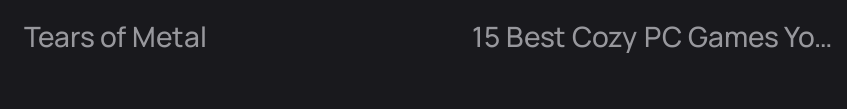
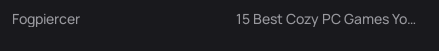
[24,17,206,55] Tears of Metal -> [12,9,80,28] Fogpiercer

